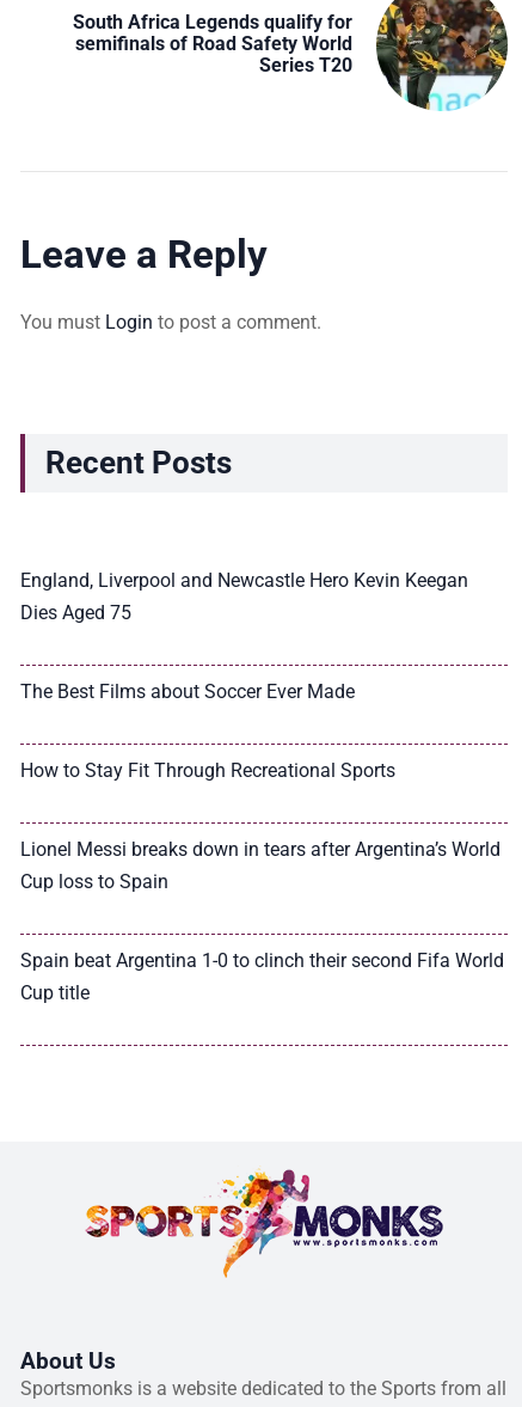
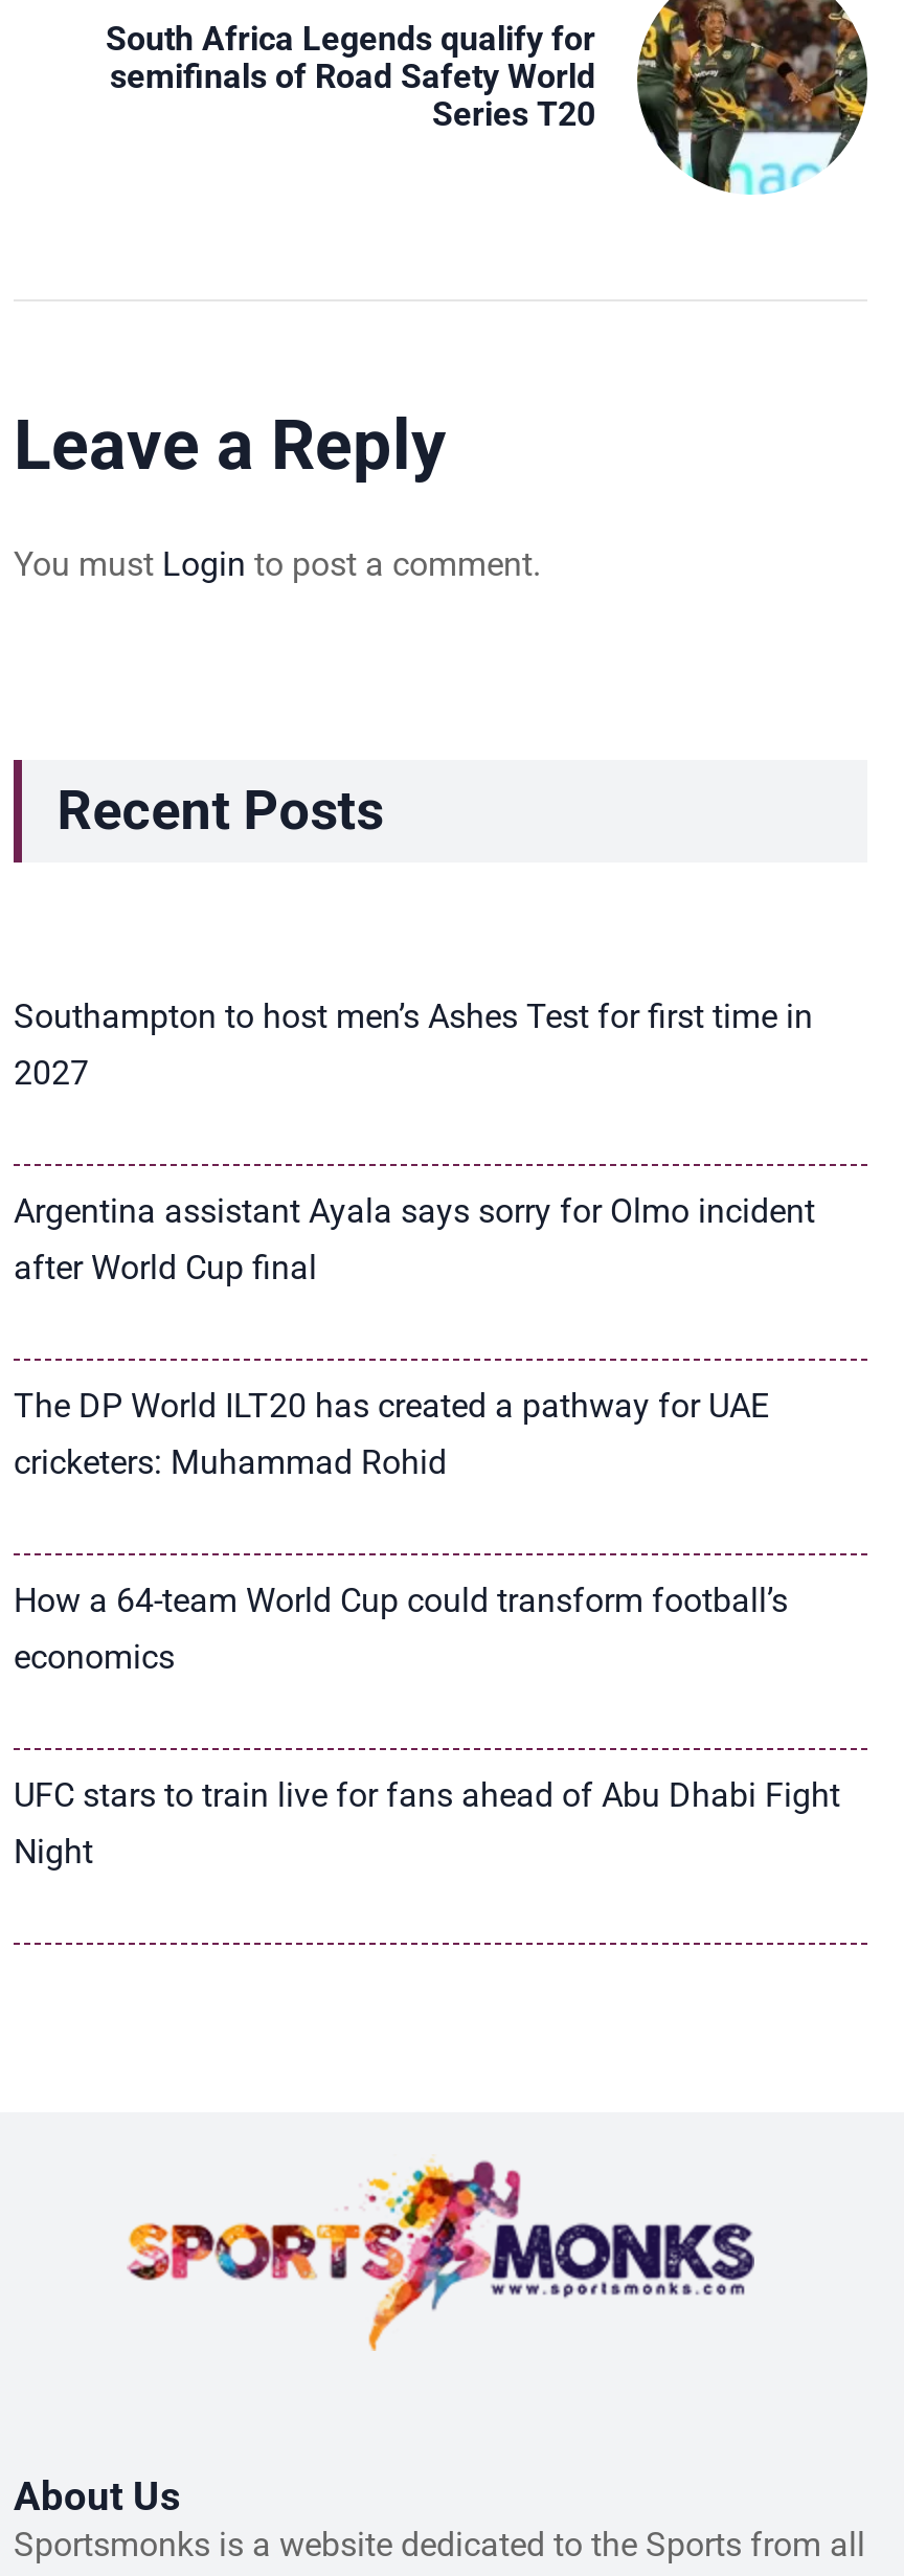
[20,569,468,624] England, Liverpool and Newcastle Hero Kevin Keegan | Dies Aged 75 -> [14,996,813,1093] Southampton to host men’s Ashes Test for first time in | 2027
[20,680,355,703] The Best Films about Soccer Ever Made -> [14,1191,815,1287] Argentina assistant Ayala says sorry for Olmo incident | after World Cup final
[20,759,395,782] How to Stay Fit Through Recreational Sports -> [14,1386,769,1482] The DP World ILT20 has created a pathway for UAE | cricketers: Muhammad Rohid
[20,838,500,893] Lionel Messi breaks down in tears after Argentina’s World | Cup loss to Spain -> [14,1581,788,1677] How a 64-team World Cup could transform football’s | economics
[20,949,504,1004] Spain beat Argentina 1-0 to clinch their second Fifa World | Cup title -> [14,1775,840,1872] UFC stars to train live for fans ahead of Abu Dhabi Fight | Night

